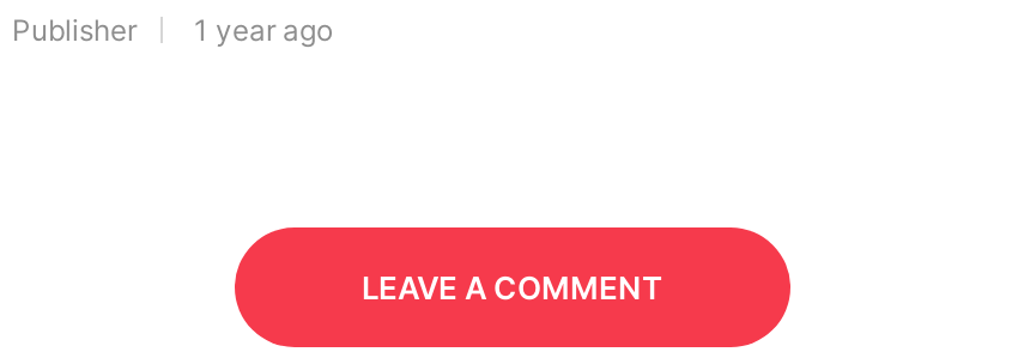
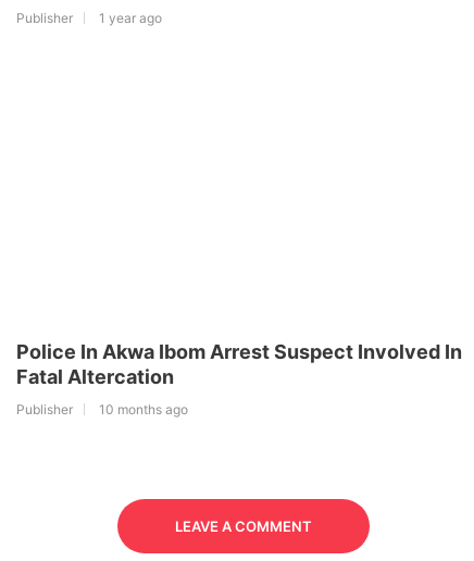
none -> [16,340,462,417] Police In Akwa Ibom Arrest Suspect Involved In | Fatal Altercation | Publisher | 10 months ago

